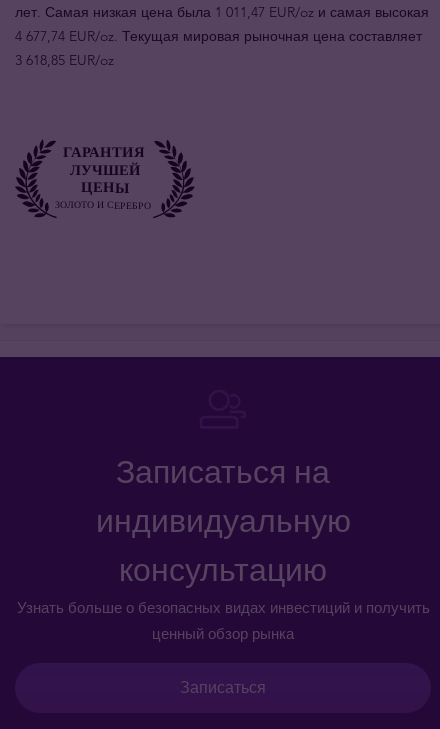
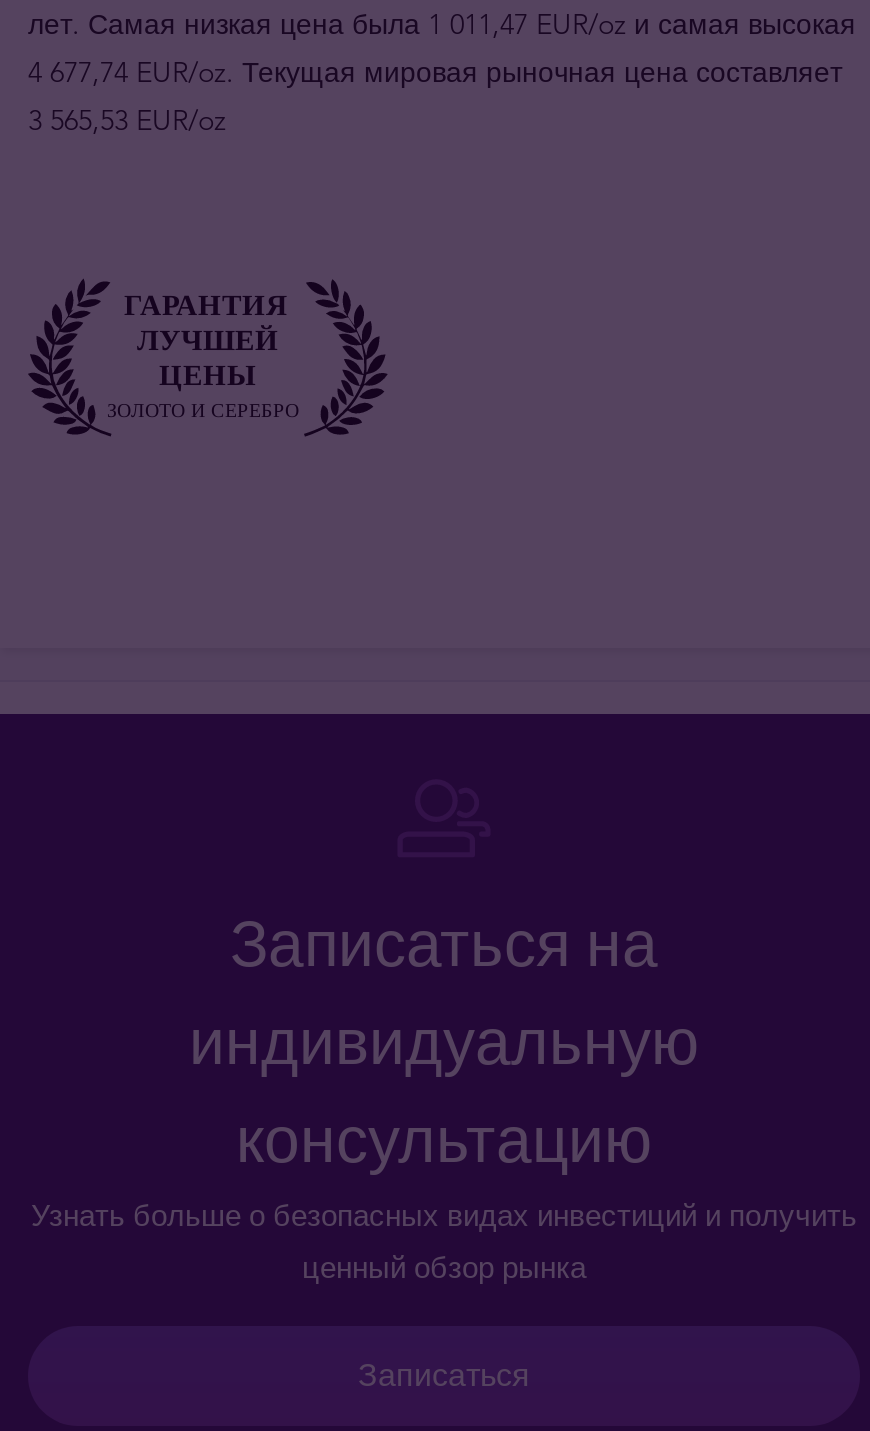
[15,51,114,69] 3 618,85 EUR/oz -> [28,101,226,137] 3 565,53 EUR/oz

